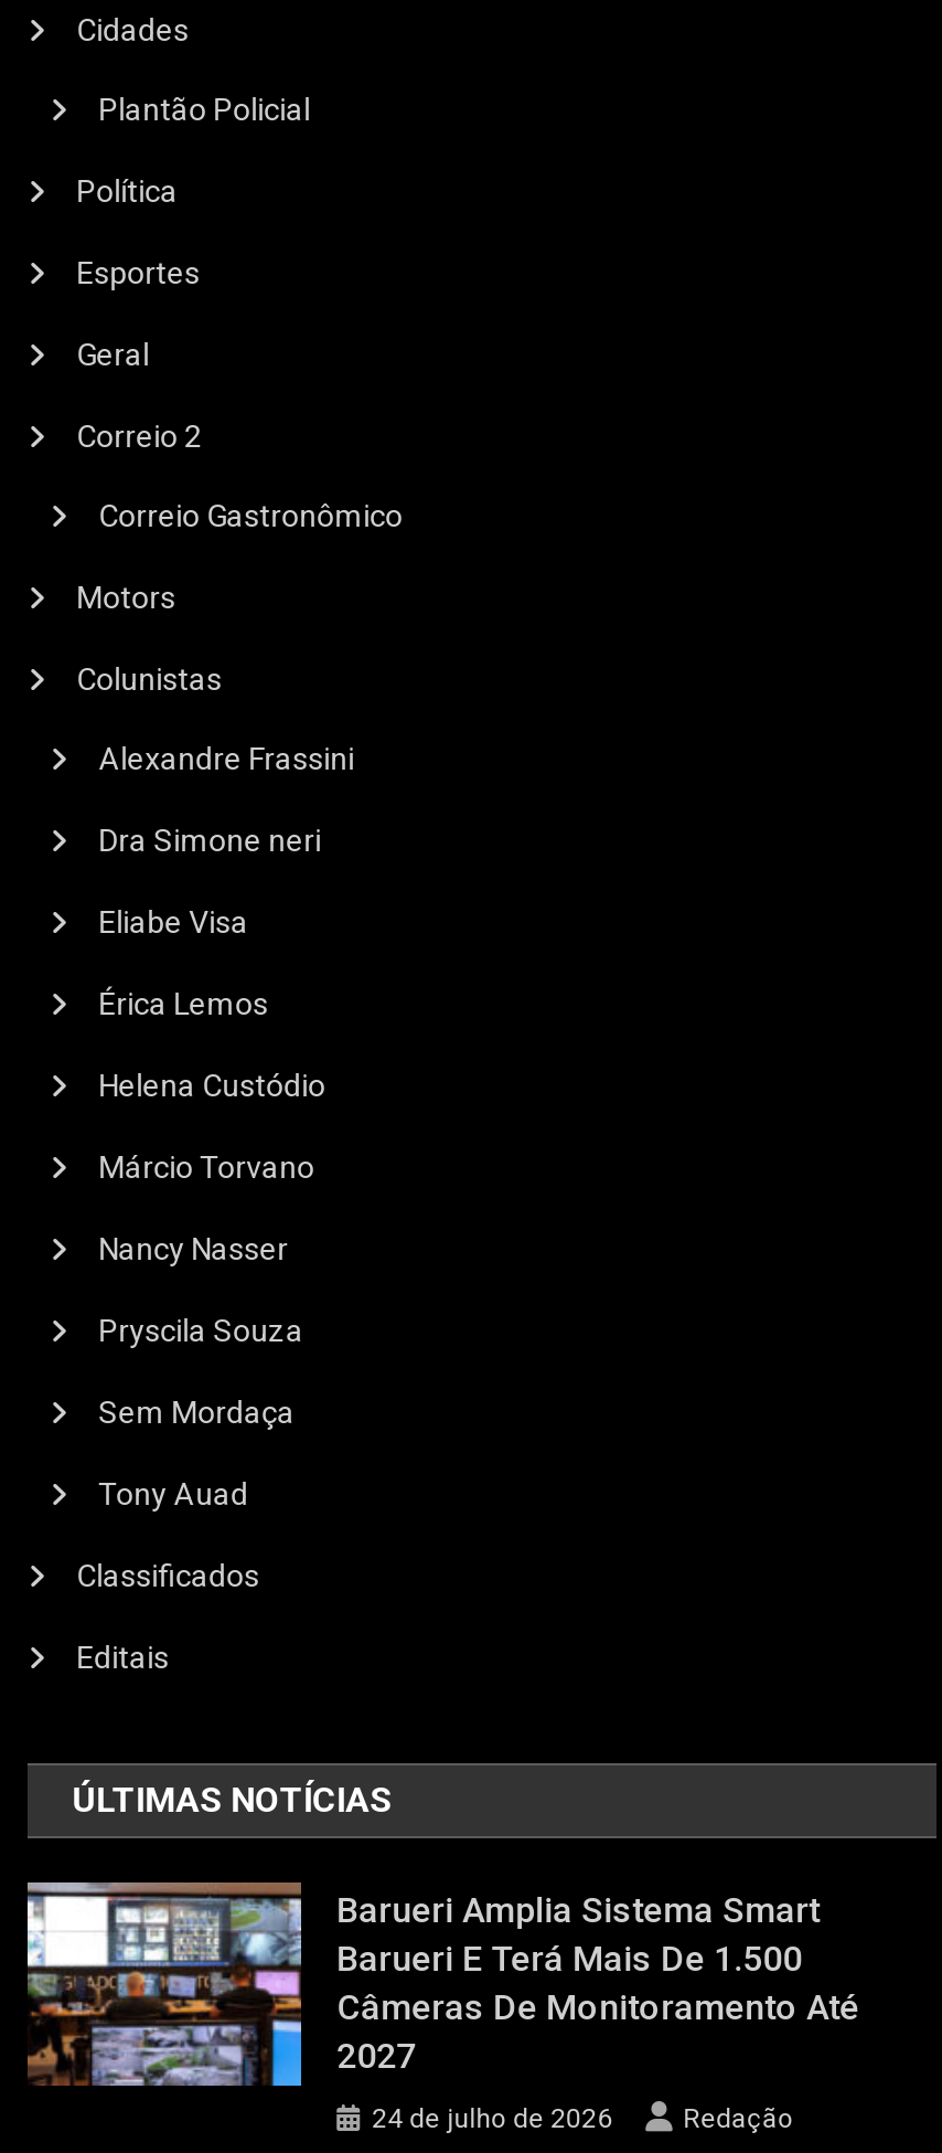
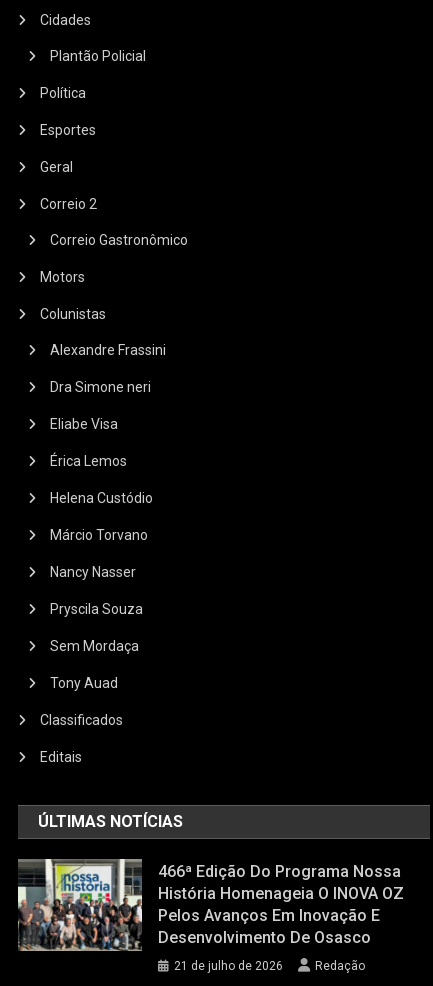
[25,1880,859,2088] [image] | Barueri Amplia Sistema Smart | Barueri E Terá Mais De 1.500 | Câmeras De Monitoramento Até | 2027 -> [17,858,404,952] [image] | 466ª Edição Do Programa Nossa | História Homenageia O INOVA OZ | Pelos Avanços Em Inovação E | Desenvolvimento De Osasco
[372,2103,612,2134] 24 de julho de 2026 -> [174,959,283,973] 21 de julho de 2026

